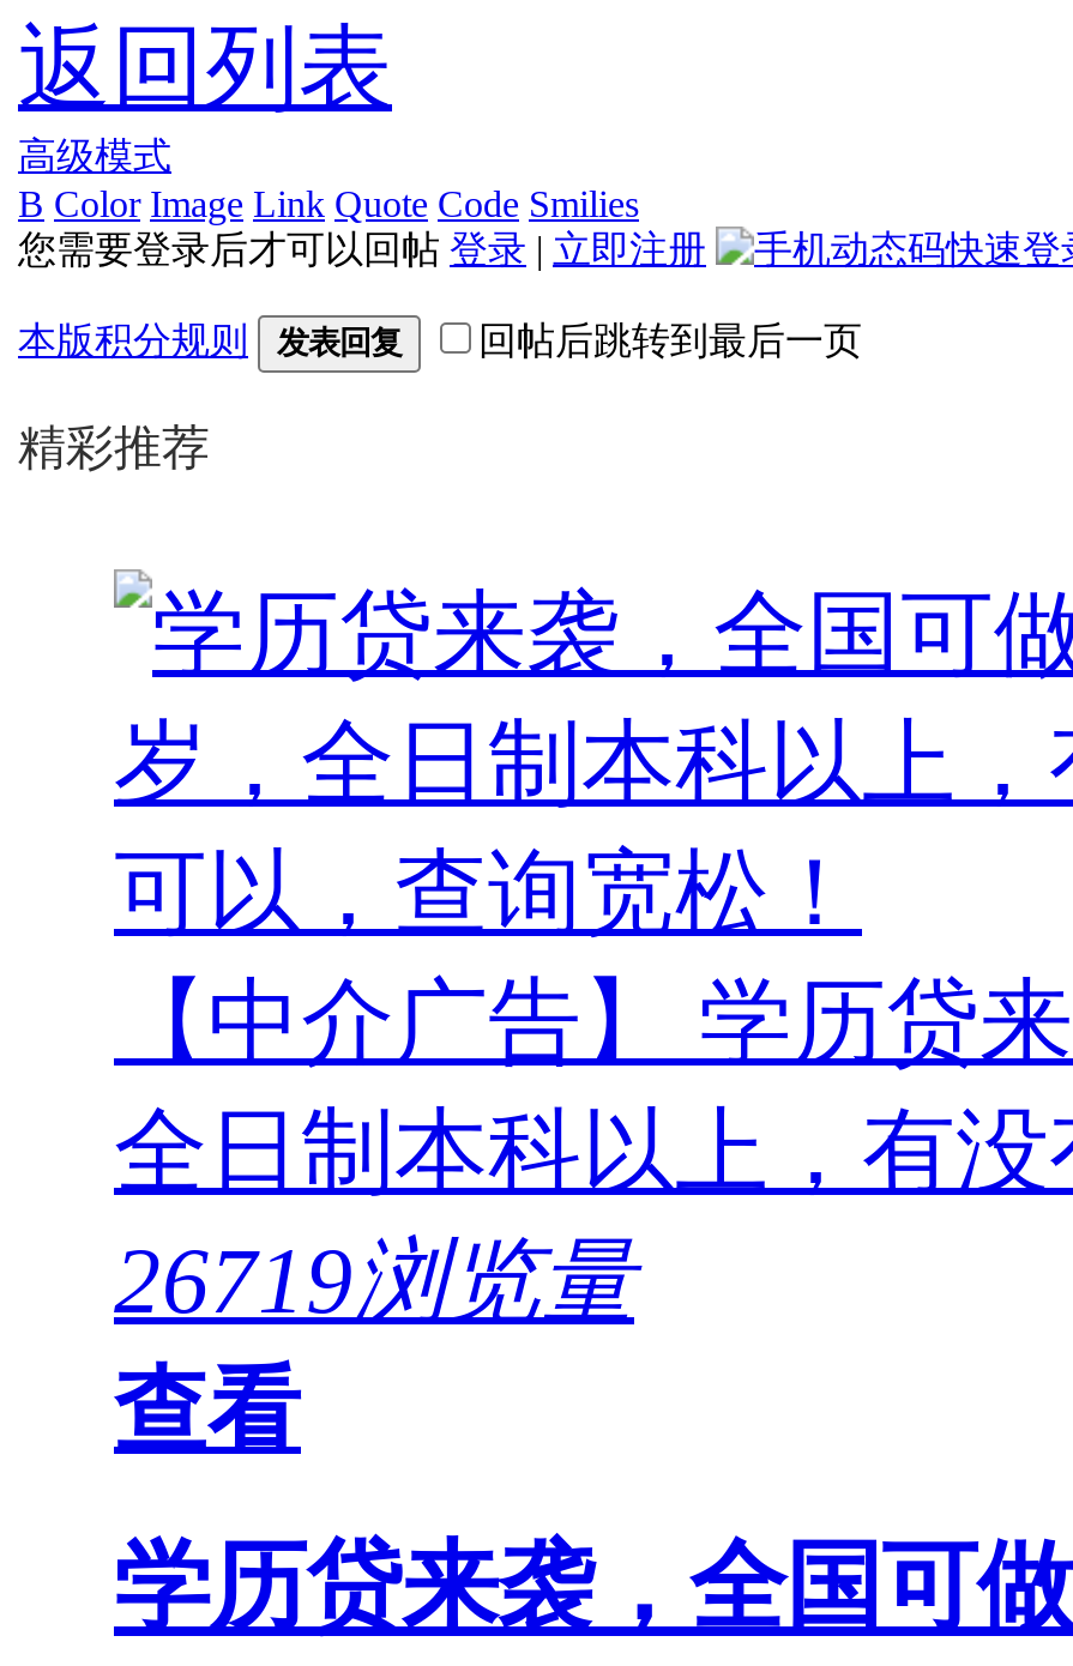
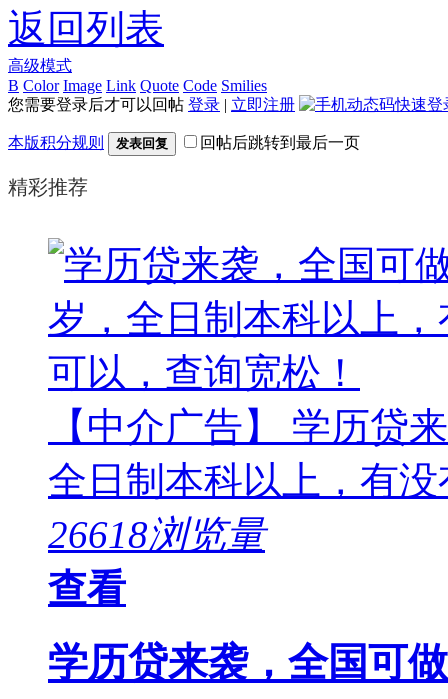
[114,1228,634,1331] 26719浏览量 -> [48,513,265,556] 26618浏览量

